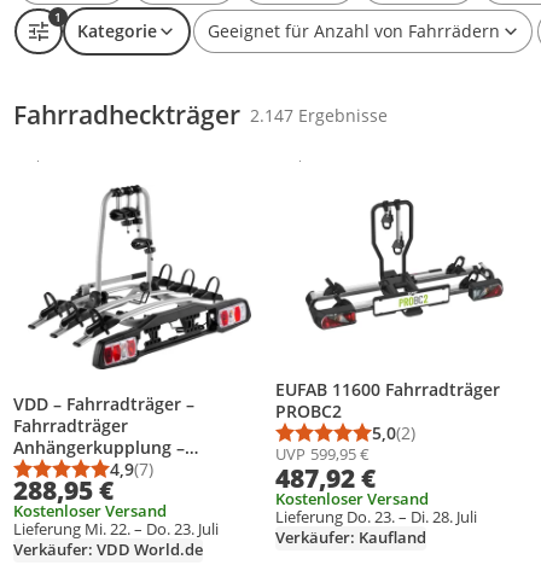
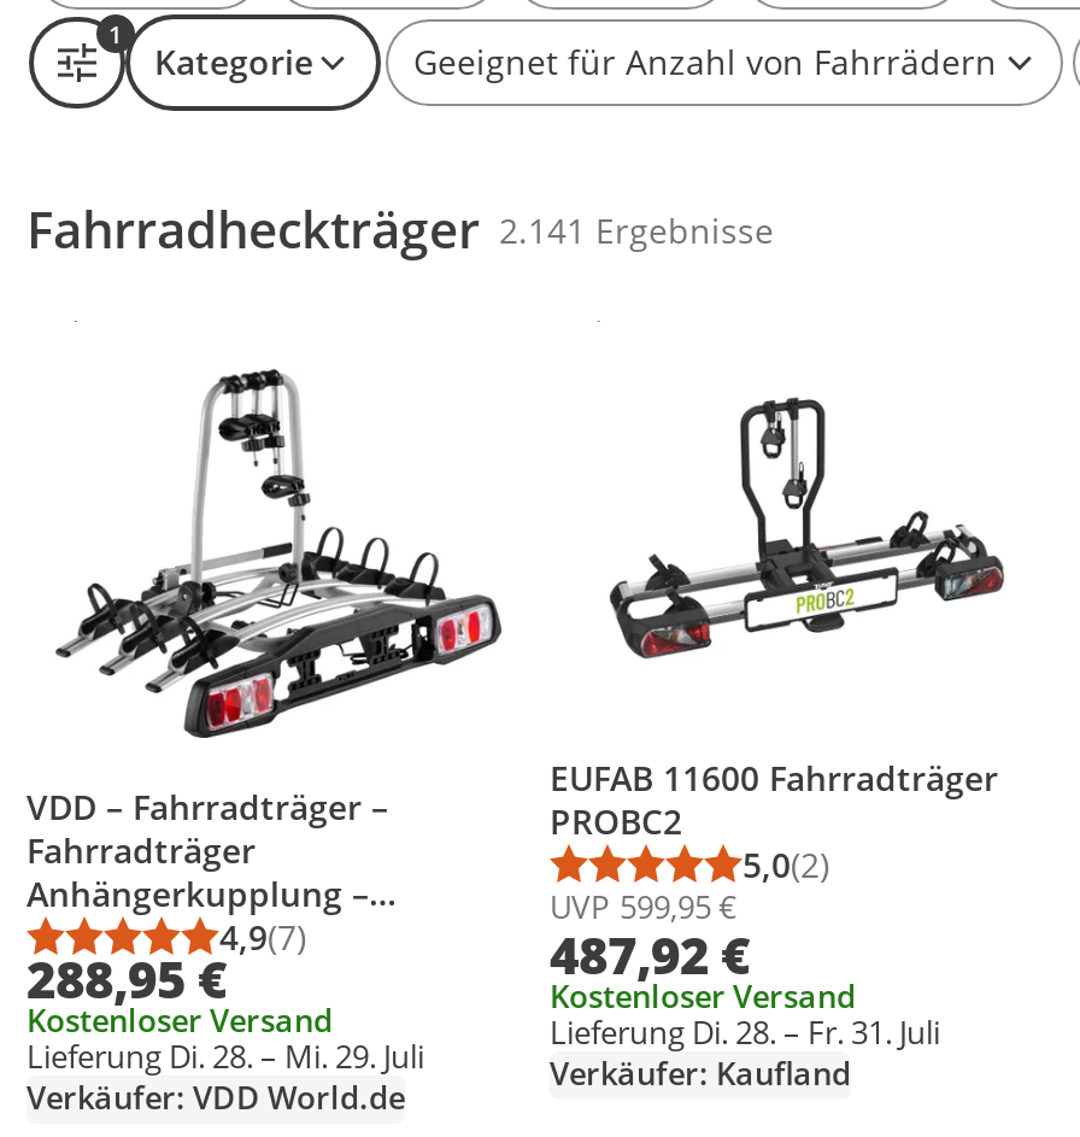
[13,98,388,132] Fahrradheckträger 2.147 Ergebnisse -> [27,196,774,263] Fahrradheckträger 2.141 Ergebnisse
[275,505,477,527] Lieferung Do. 23. – Di. 28. Juli -> [550,1010,940,1053] Lieferung Di. 28. – Fr. 31. Juli
[13,518,219,539] Lieferung Mi. 22. – Do. 23. Juli -> [27,1034,424,1077] Lieferung Di. 28. – Mi. 29. Juli

